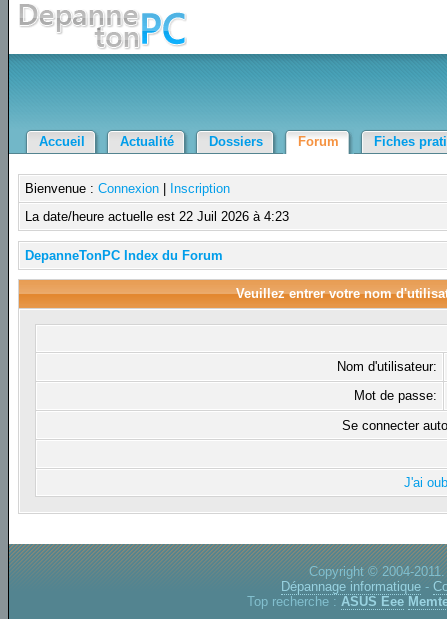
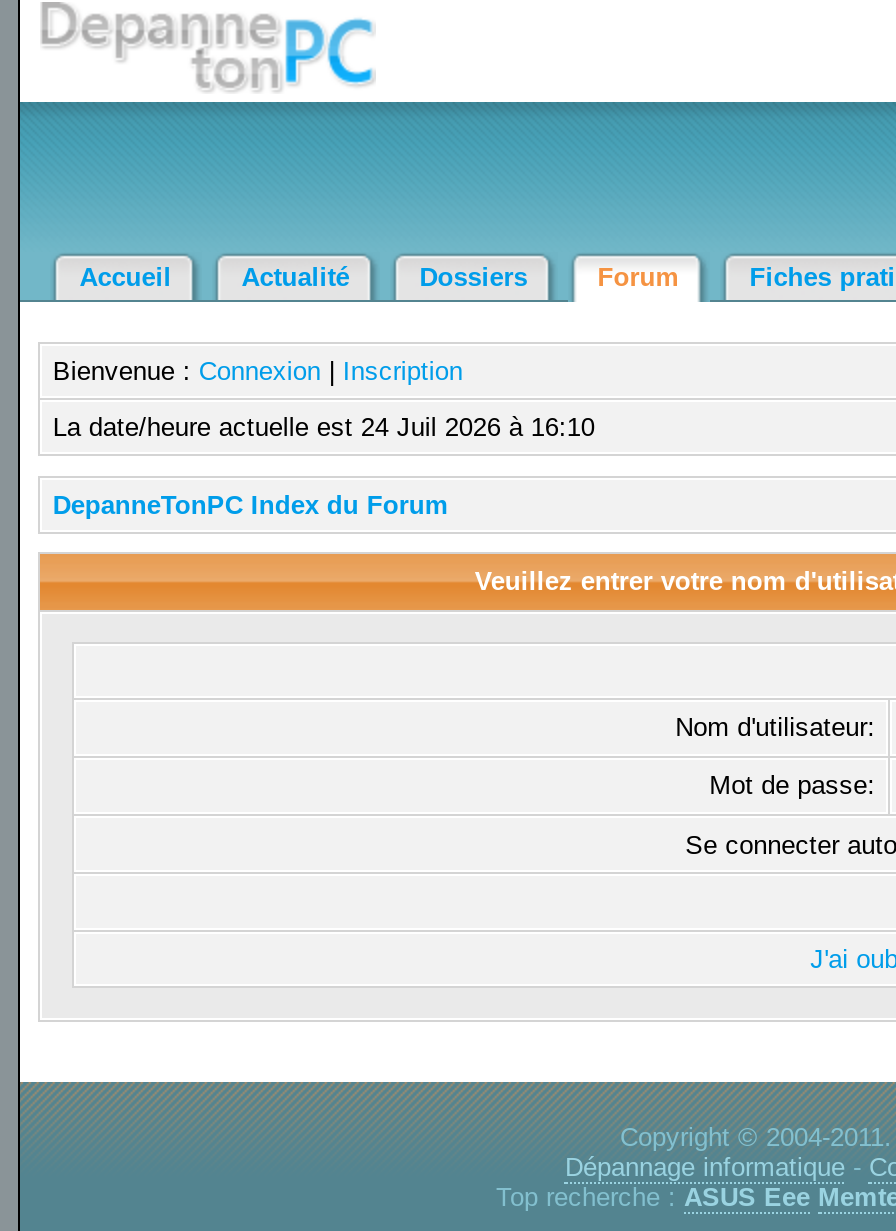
[25,209,289,224] La date/heure actuelle est 22 Juil 2026 à 4:23 -> [53,412,595,442] La date/heure actuelle est 24 Juil 2026 à 16:10

